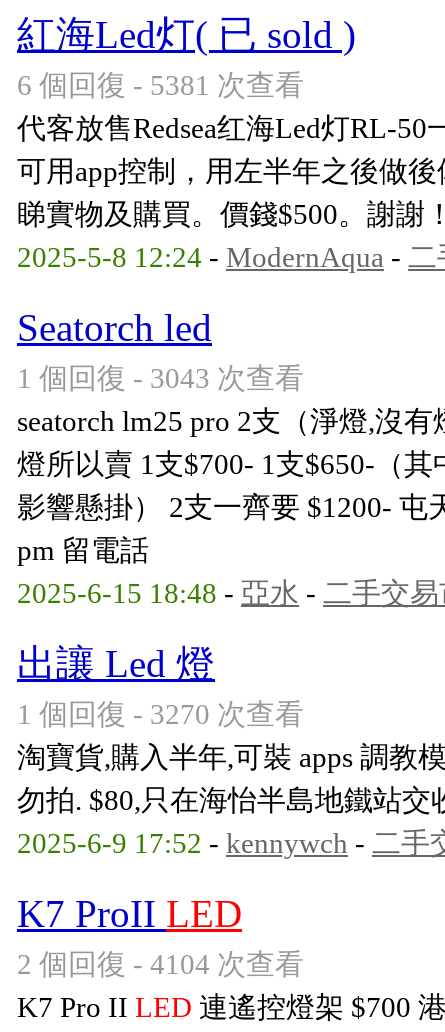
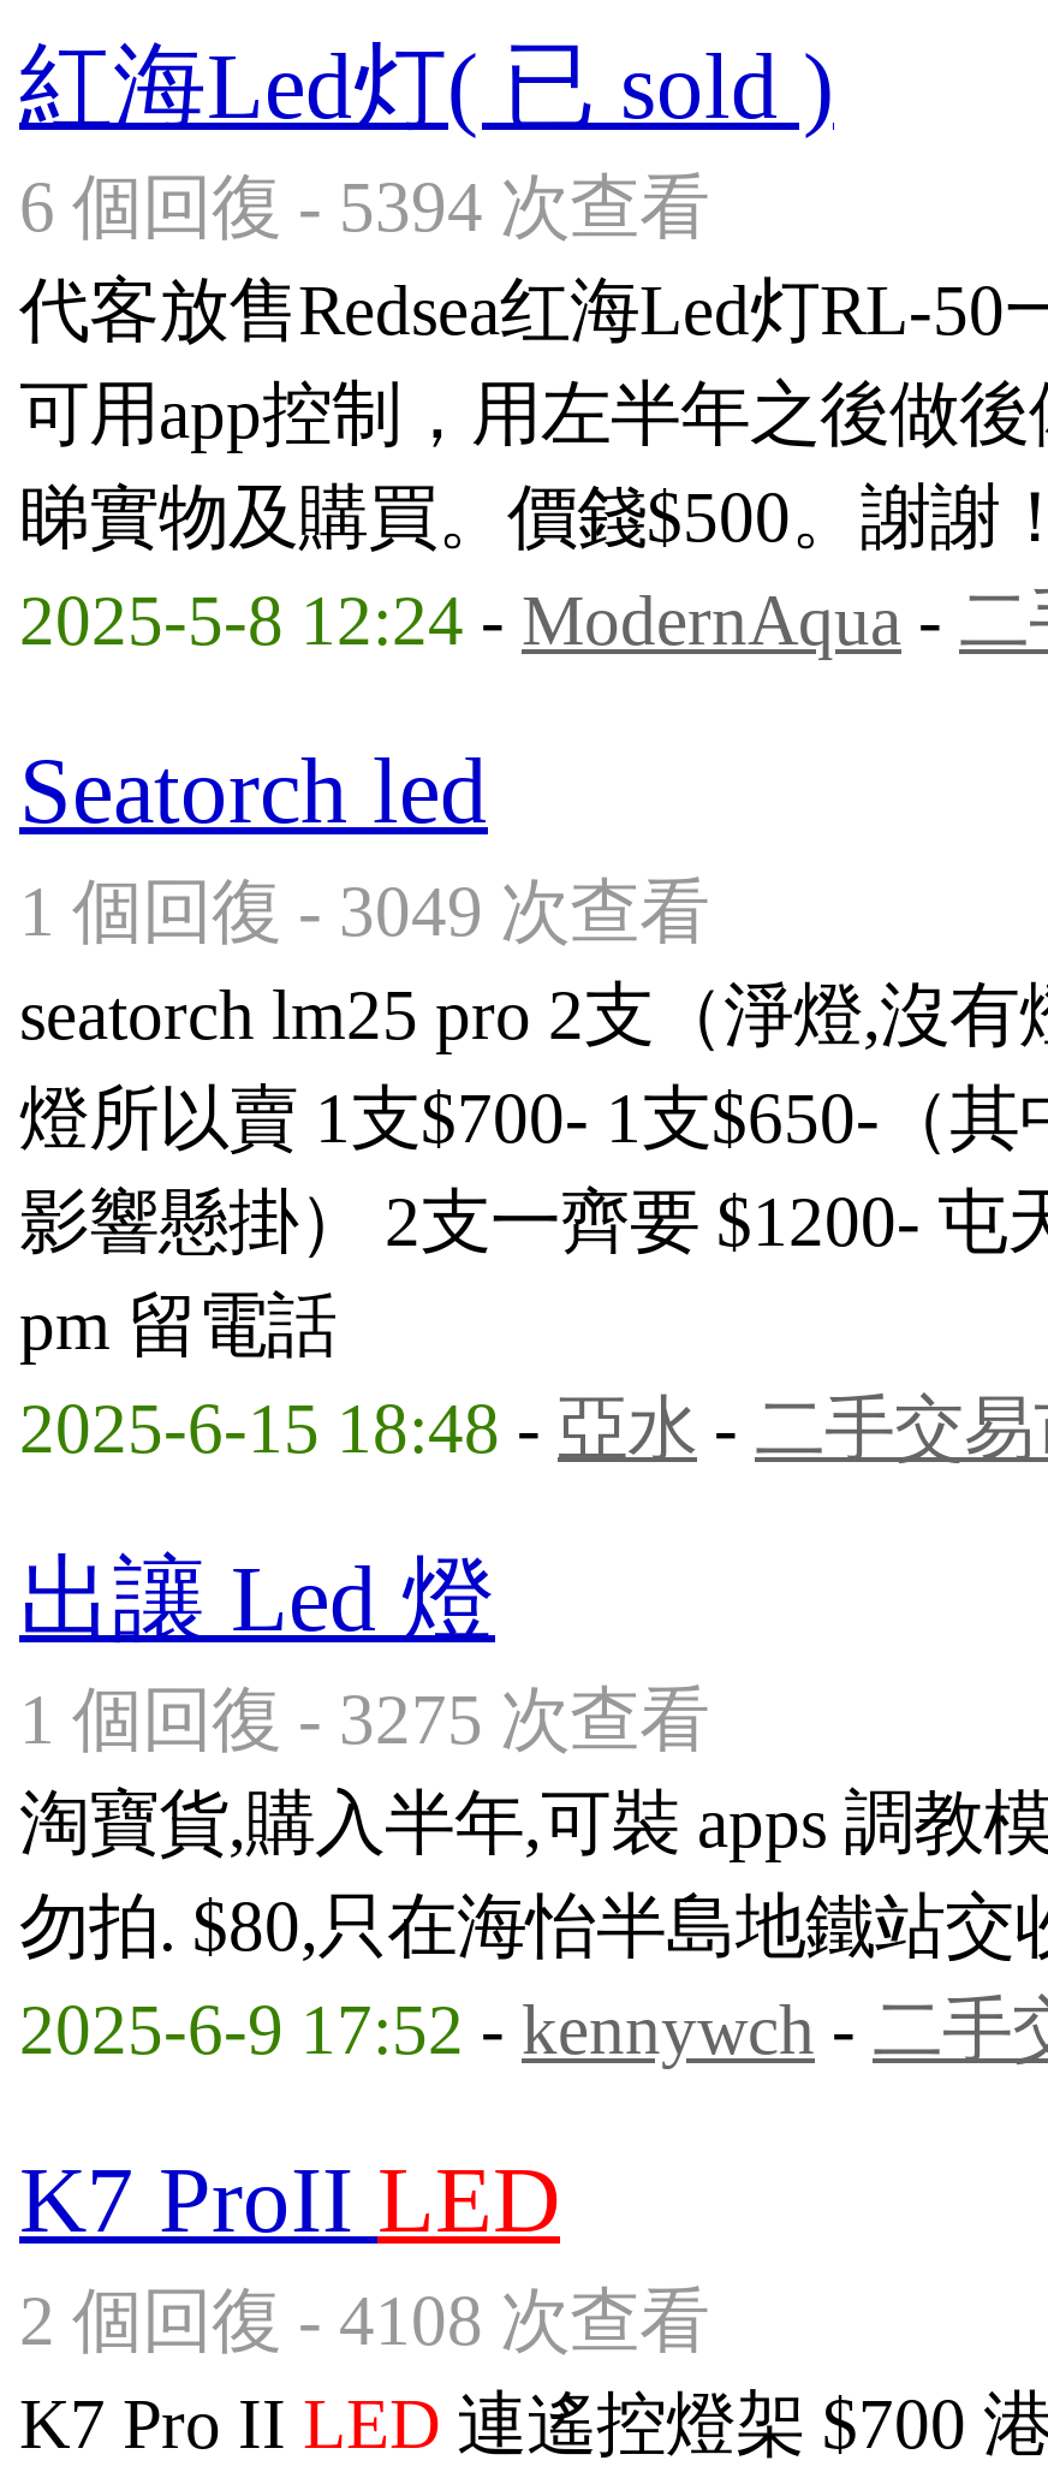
[17,69,304,101] 6 個回復 - 5381 次查看 -> [19,168,709,245] 6 個回復 - 5394 次查看
[17,362,304,394] 1 個回復 - 3043 次查看 -> [19,873,709,950] 1 個回復 - 3049 次查看
[17,698,304,730] 1 個回復 - 3270 次查看 -> [19,1681,709,1758] 1 個回復 - 3275 次查看
[17,948,304,980] 2 個回復 - 4104 次查看 -> [19,2282,709,2359] 2 個回復 - 4108 次查看

